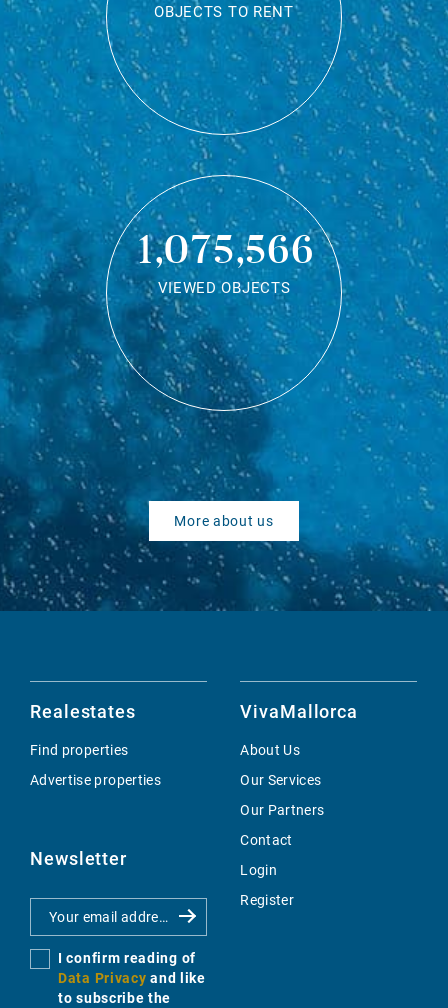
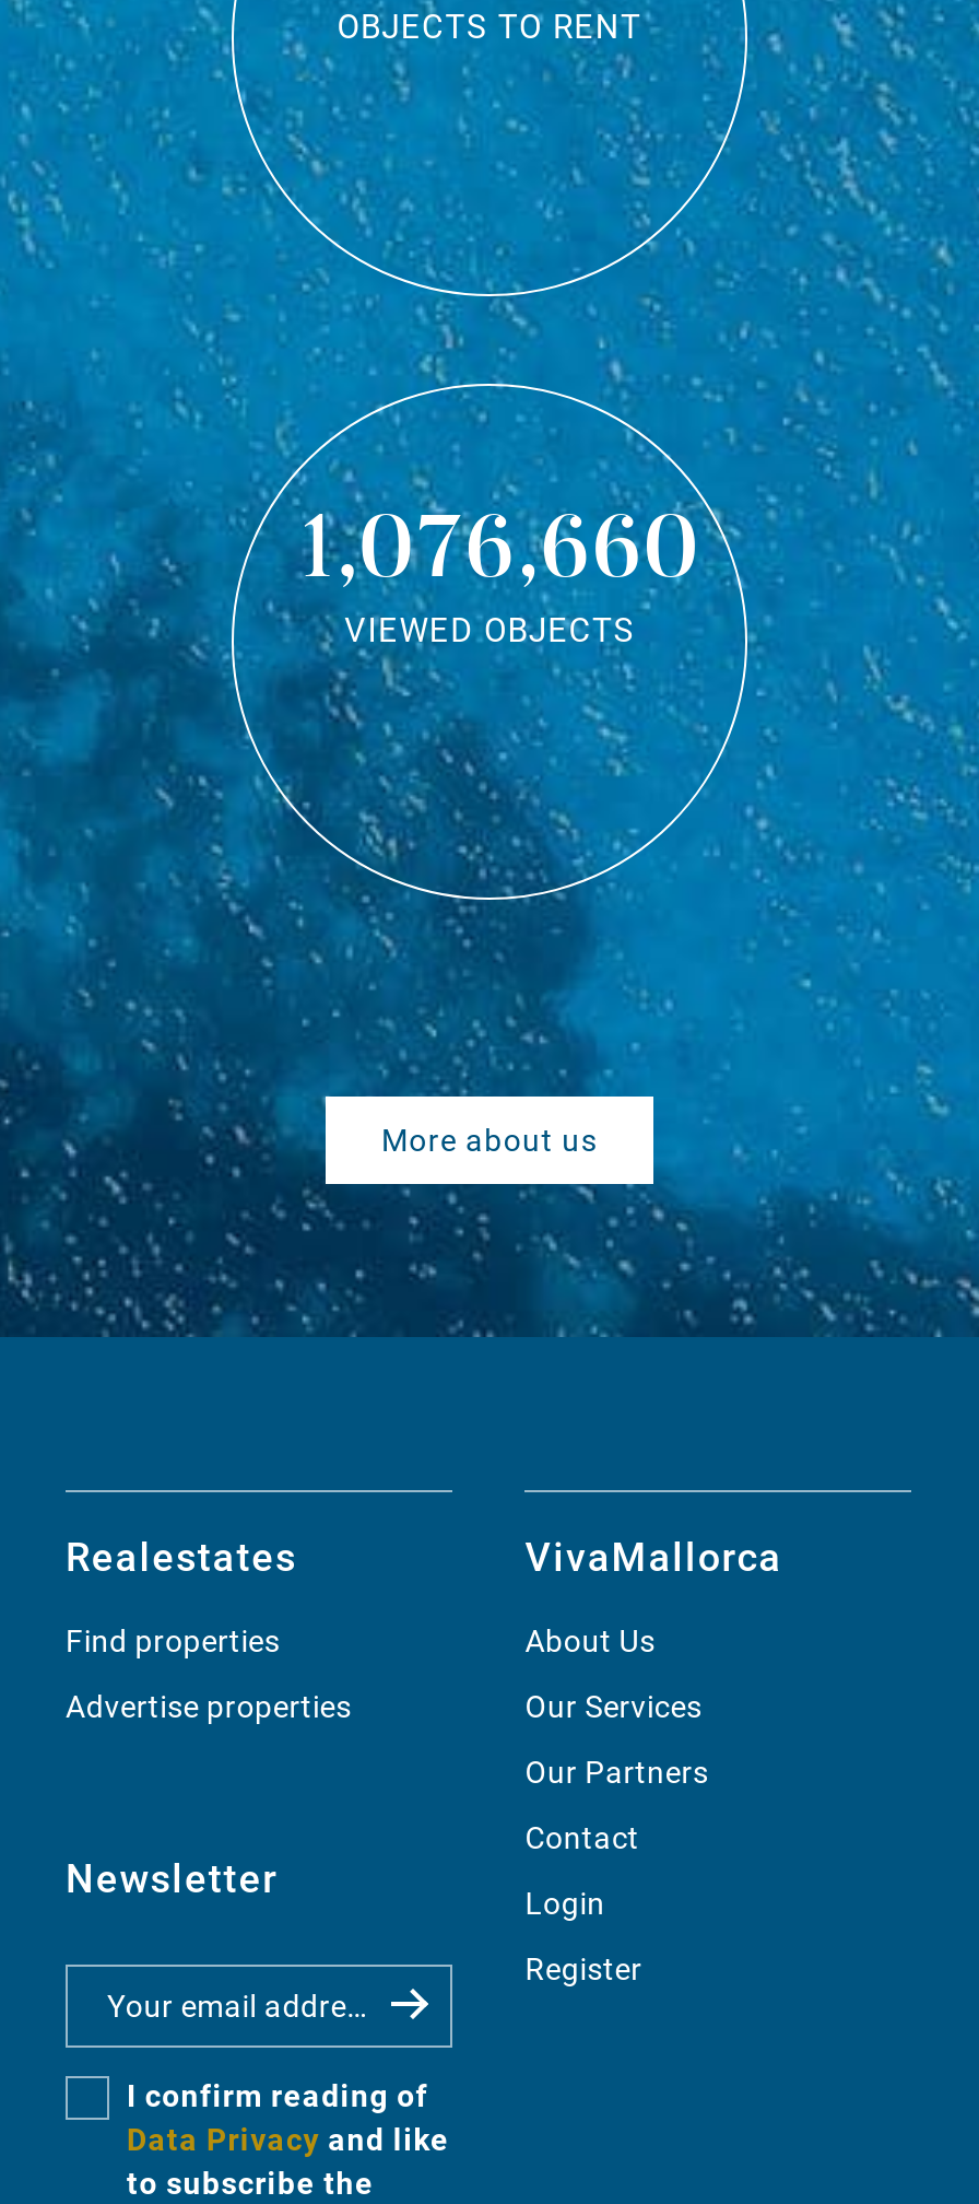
[137,224,314,275] 1,075,566 -> [299,490,700,602] 1,076,660

